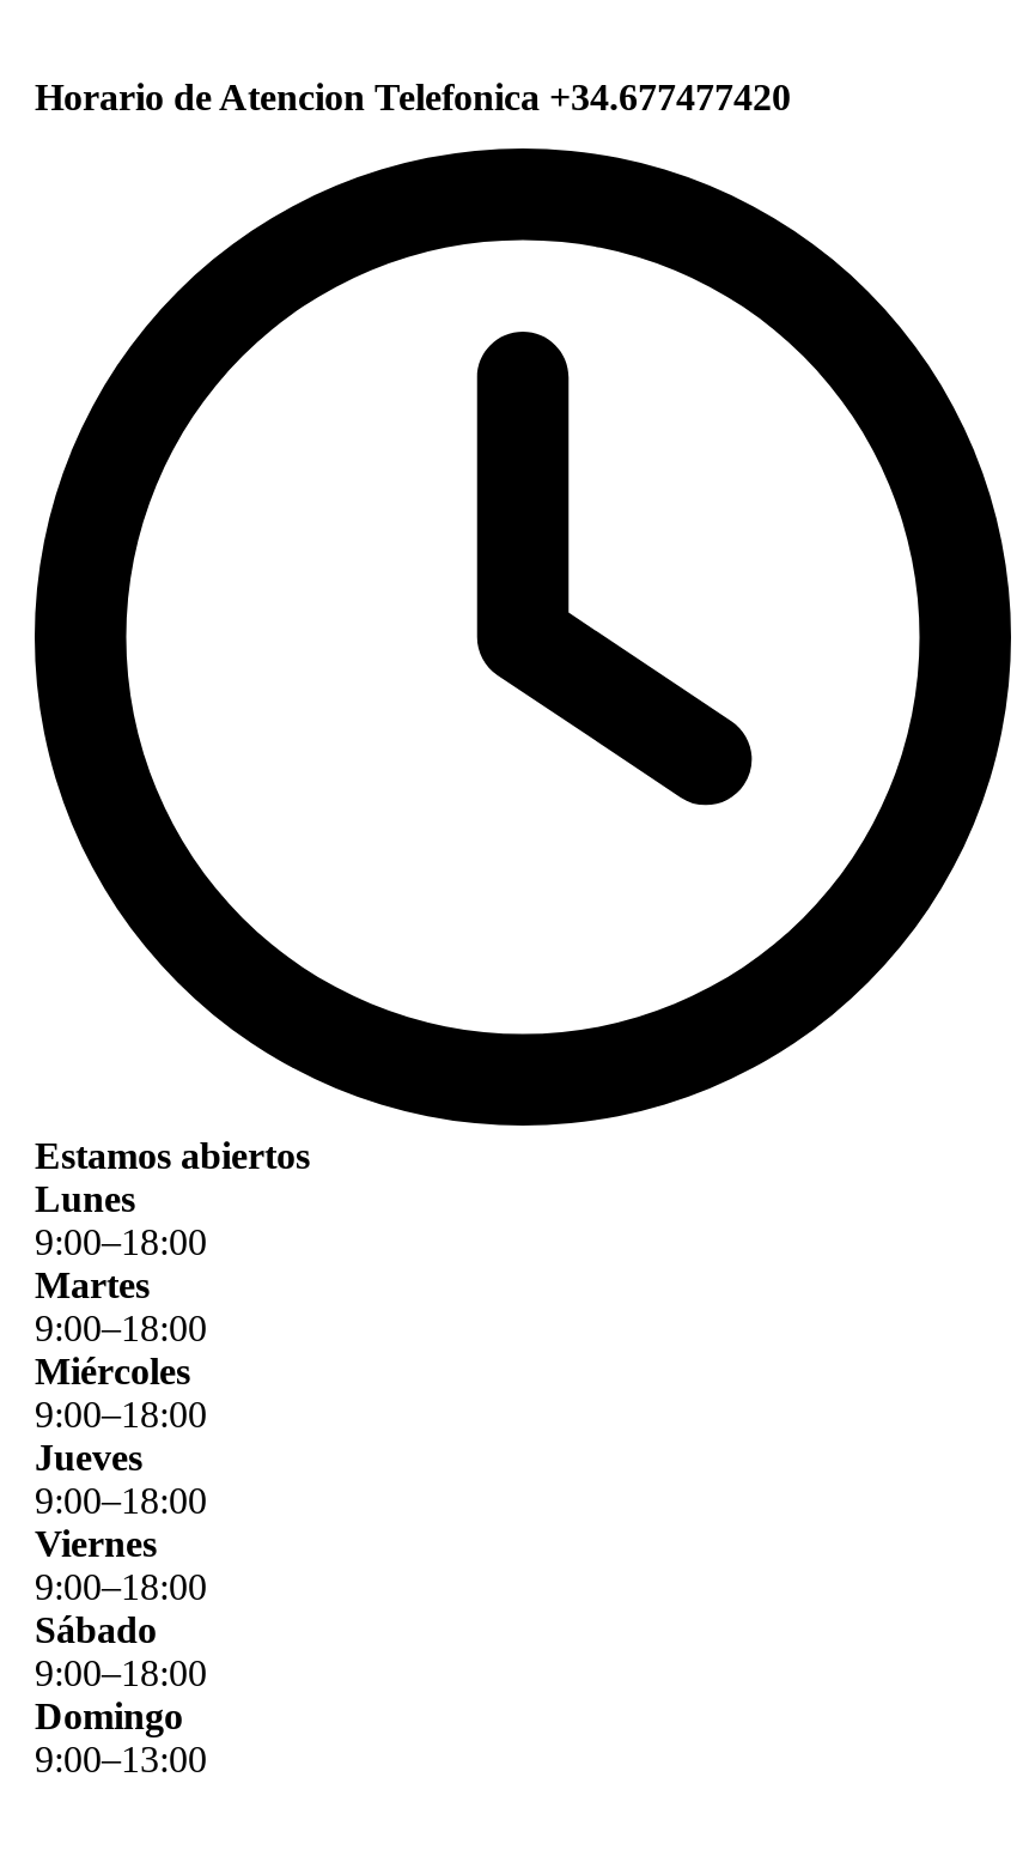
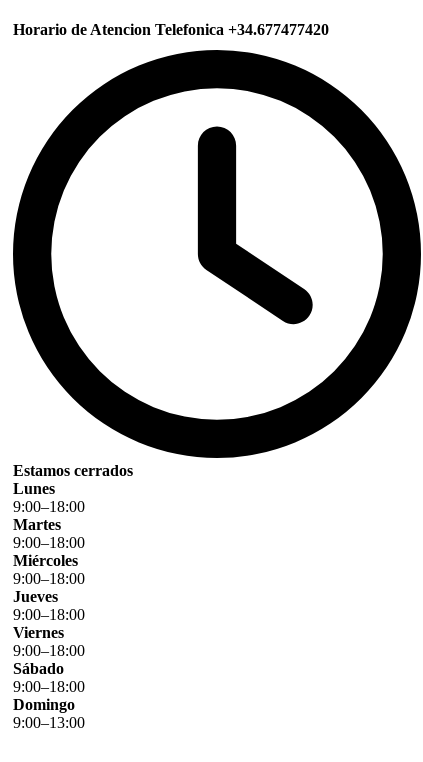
[35,1134,310,1175] Estamos abiertos -> [13,462,133,479] Estamos cerrados

